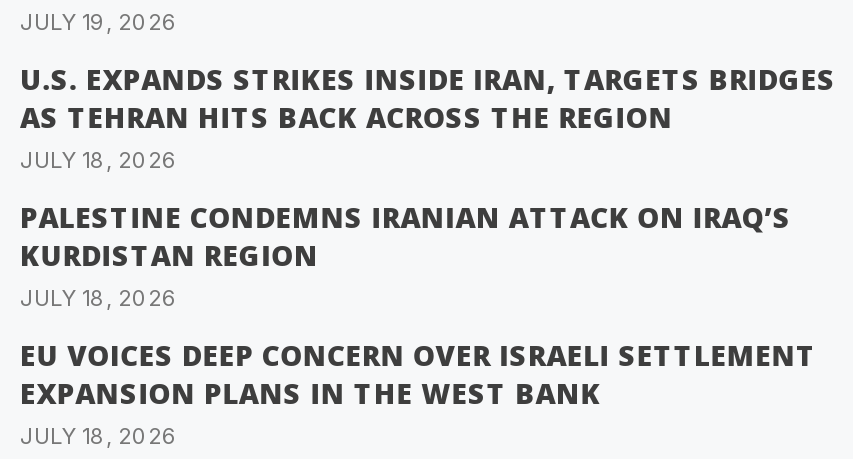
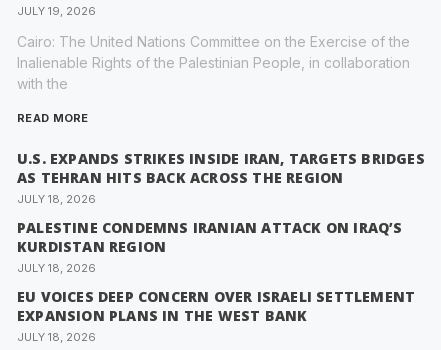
none -> [17,33,410,125] Cairo: The United Nations Committee on the Exercise of the | Inalienable Rights of the Palestinian People, in collaboration | with the | READ MORE

